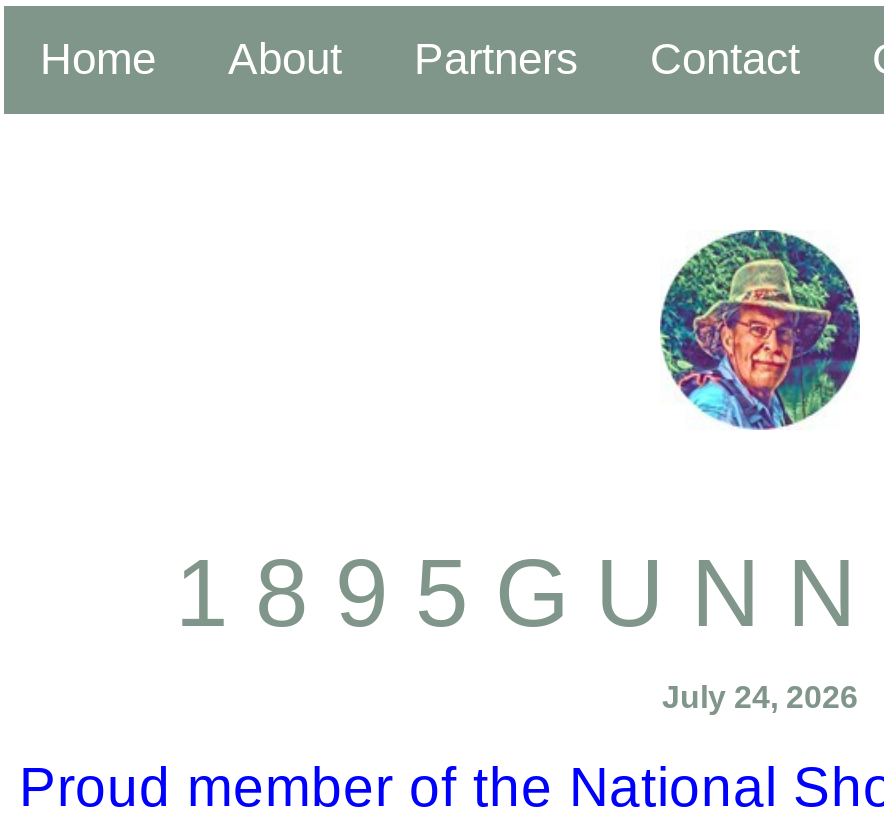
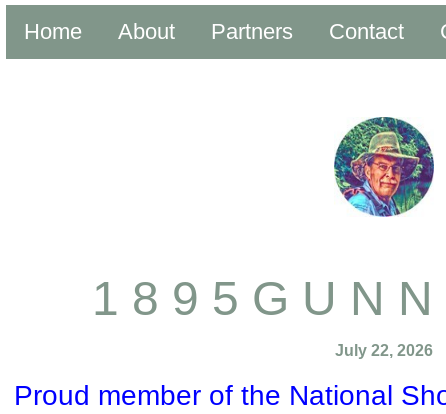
[662,680,858,714] July 24, 2026 -> [335,342,433,359] July 22, 2026

